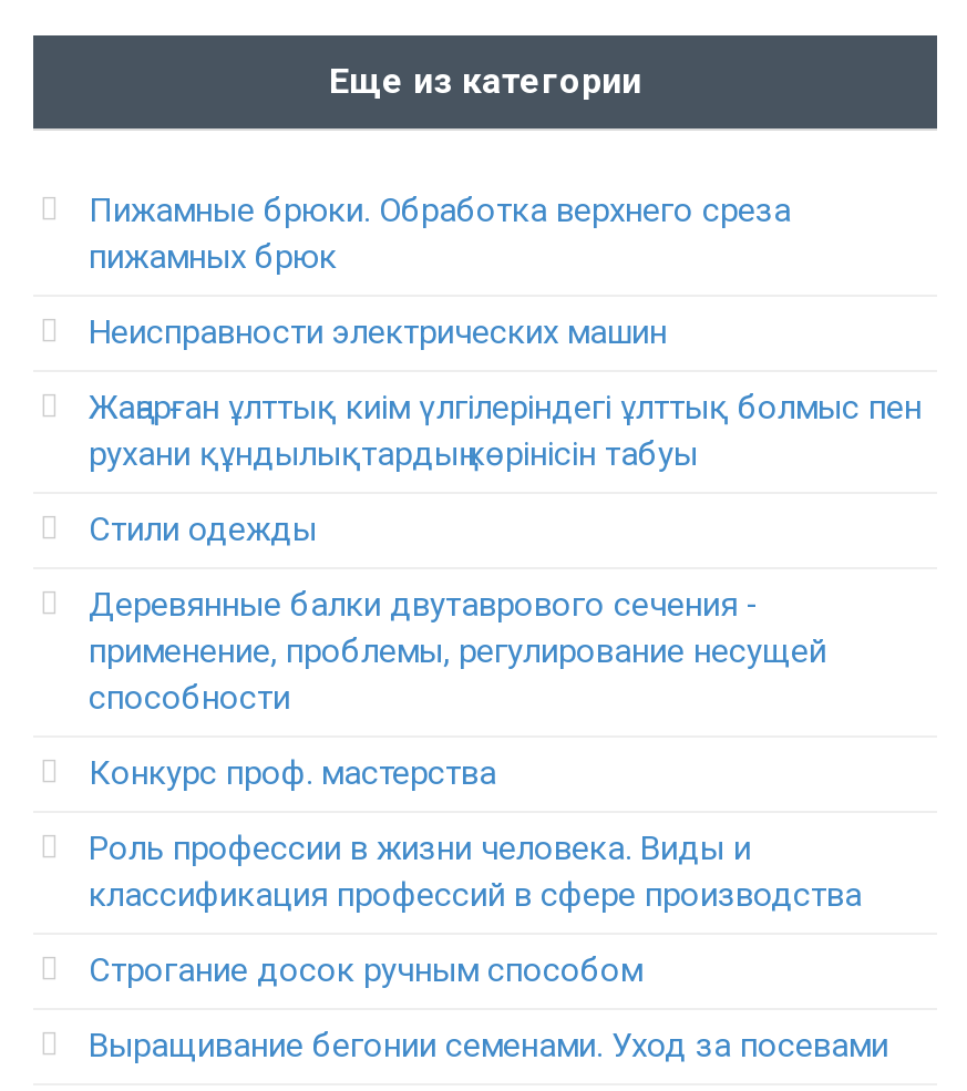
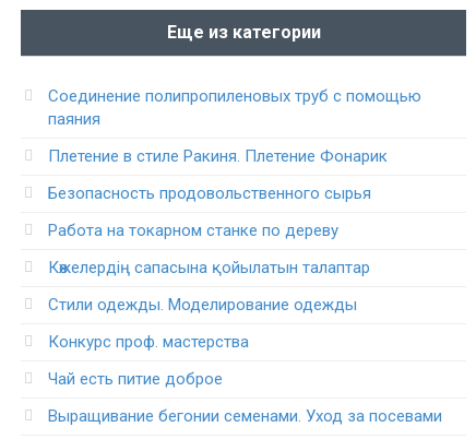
[89,190,922,717] Пижамные брюки. Обработка верхнего среза | пижамных брюк | Неисправности электрических машин | Жаңарған ұлттық киім үлгілеріндегі ұлттық болмыс пен | рухани құндылықтардың көрінісін табуы | Стили одежды | Деревянные балки двутаврового сечения - | применение, проблемы, регулирование несущей | способности -> [48,86,421,314] Соединение полипропиленовых труб с помощью | паяния | Плетение в стиле Ракиня. Плетение Фонарик | Безопасность продовольственного сырья | Работа на токарном станке по дереву | Көжелердің сапасына қойылатын талаптар | Стили одежды. Моделирование одежды
[89,828,862,990] Роль профессии в жизни человека. Виды и | классификация профессий в сфере производства | Строгание досок ручным способом -> [48,369,223,389] Чай есть питие доброе

